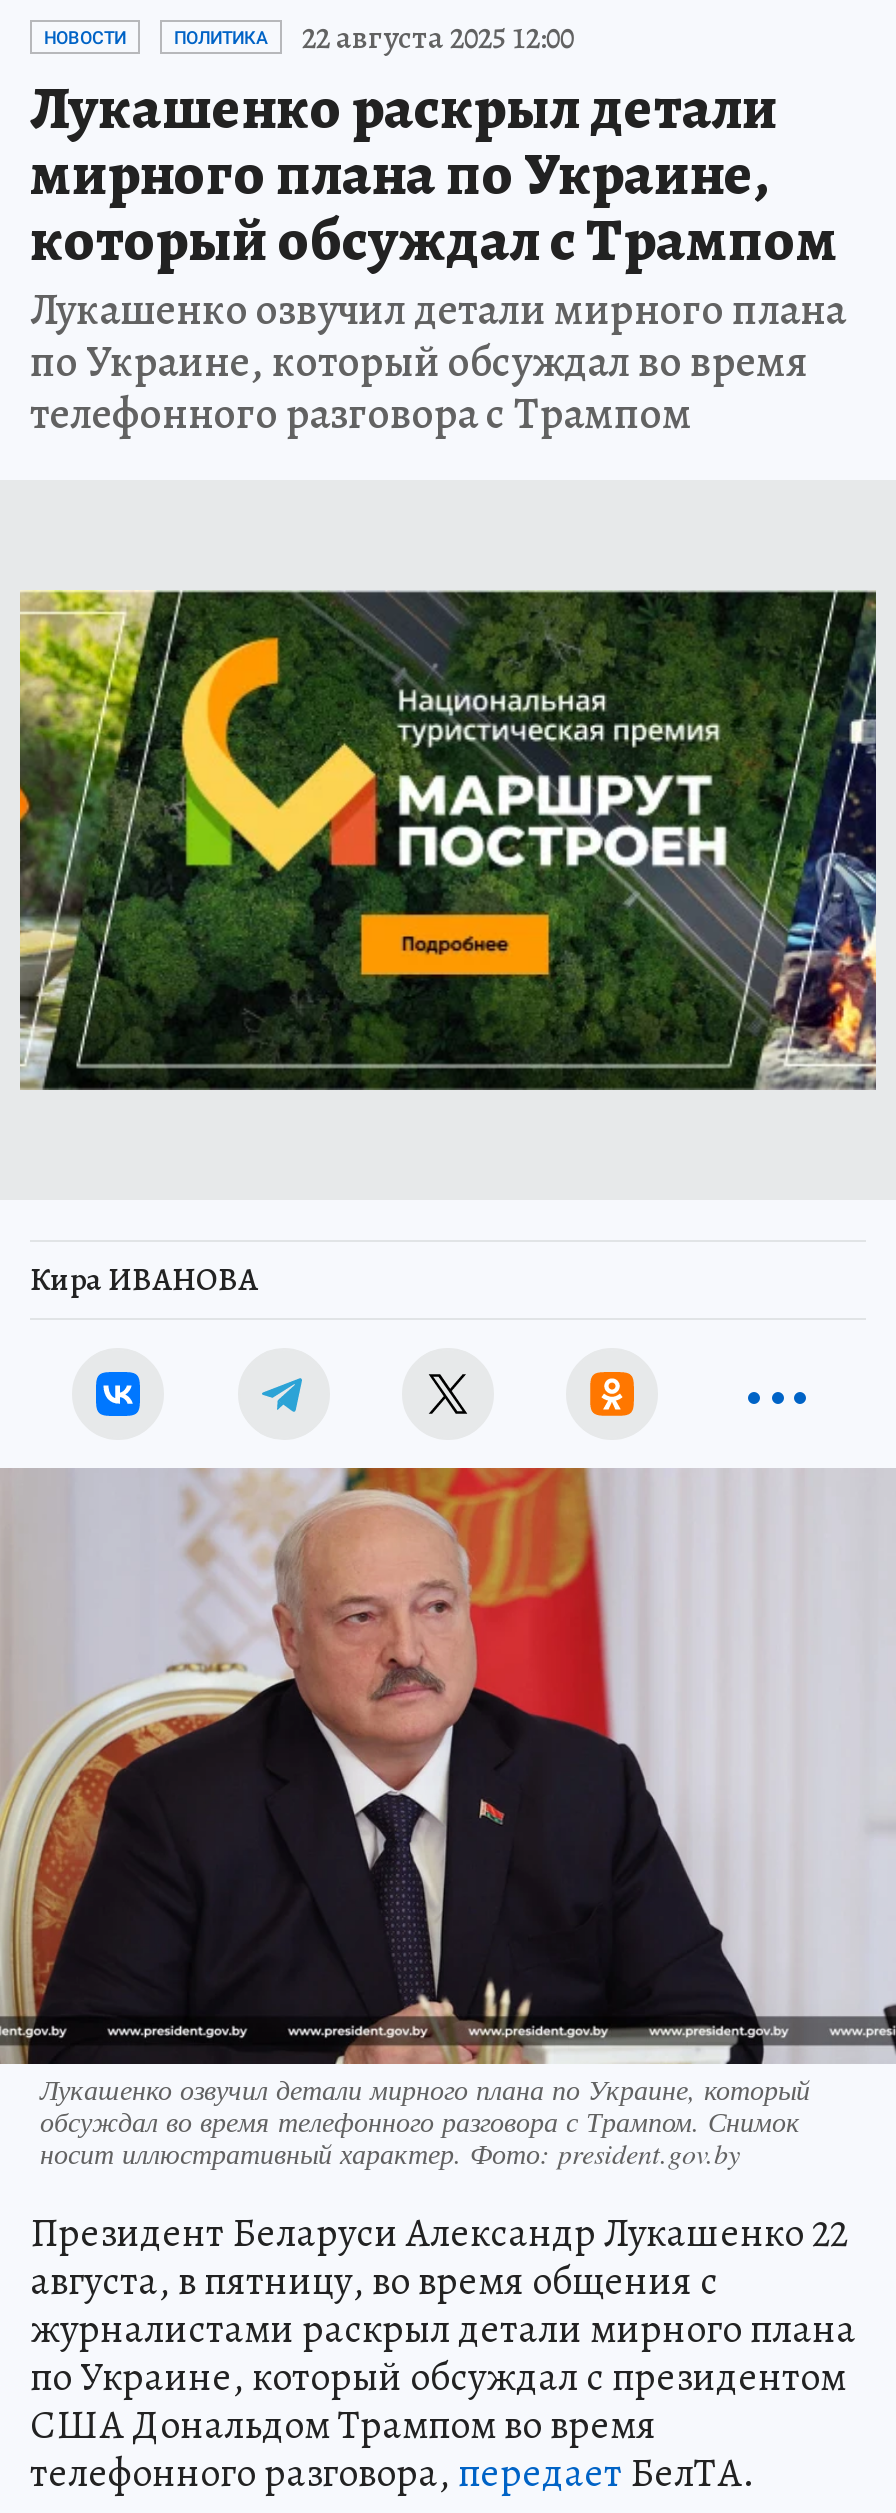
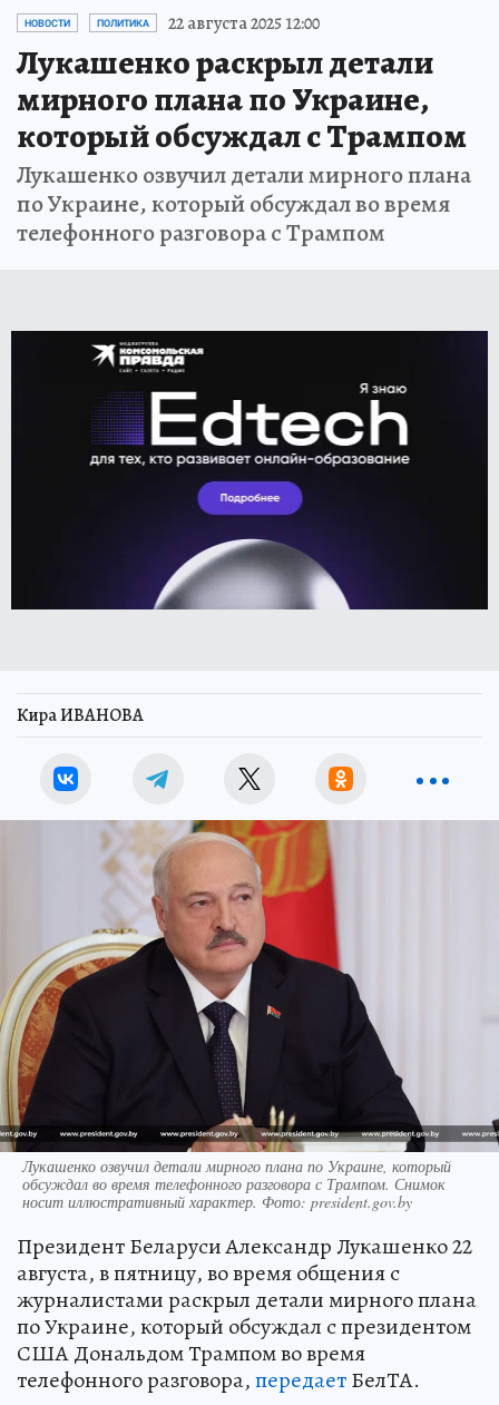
[18,590,878,1092] [image] -> [10,330,489,609] [image]

